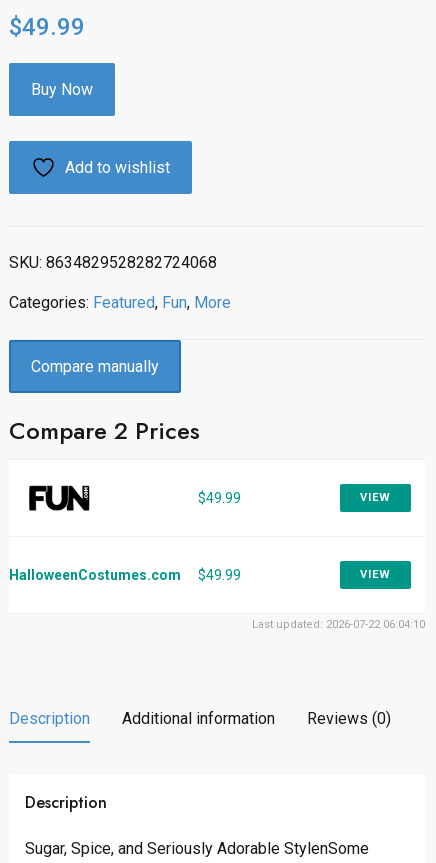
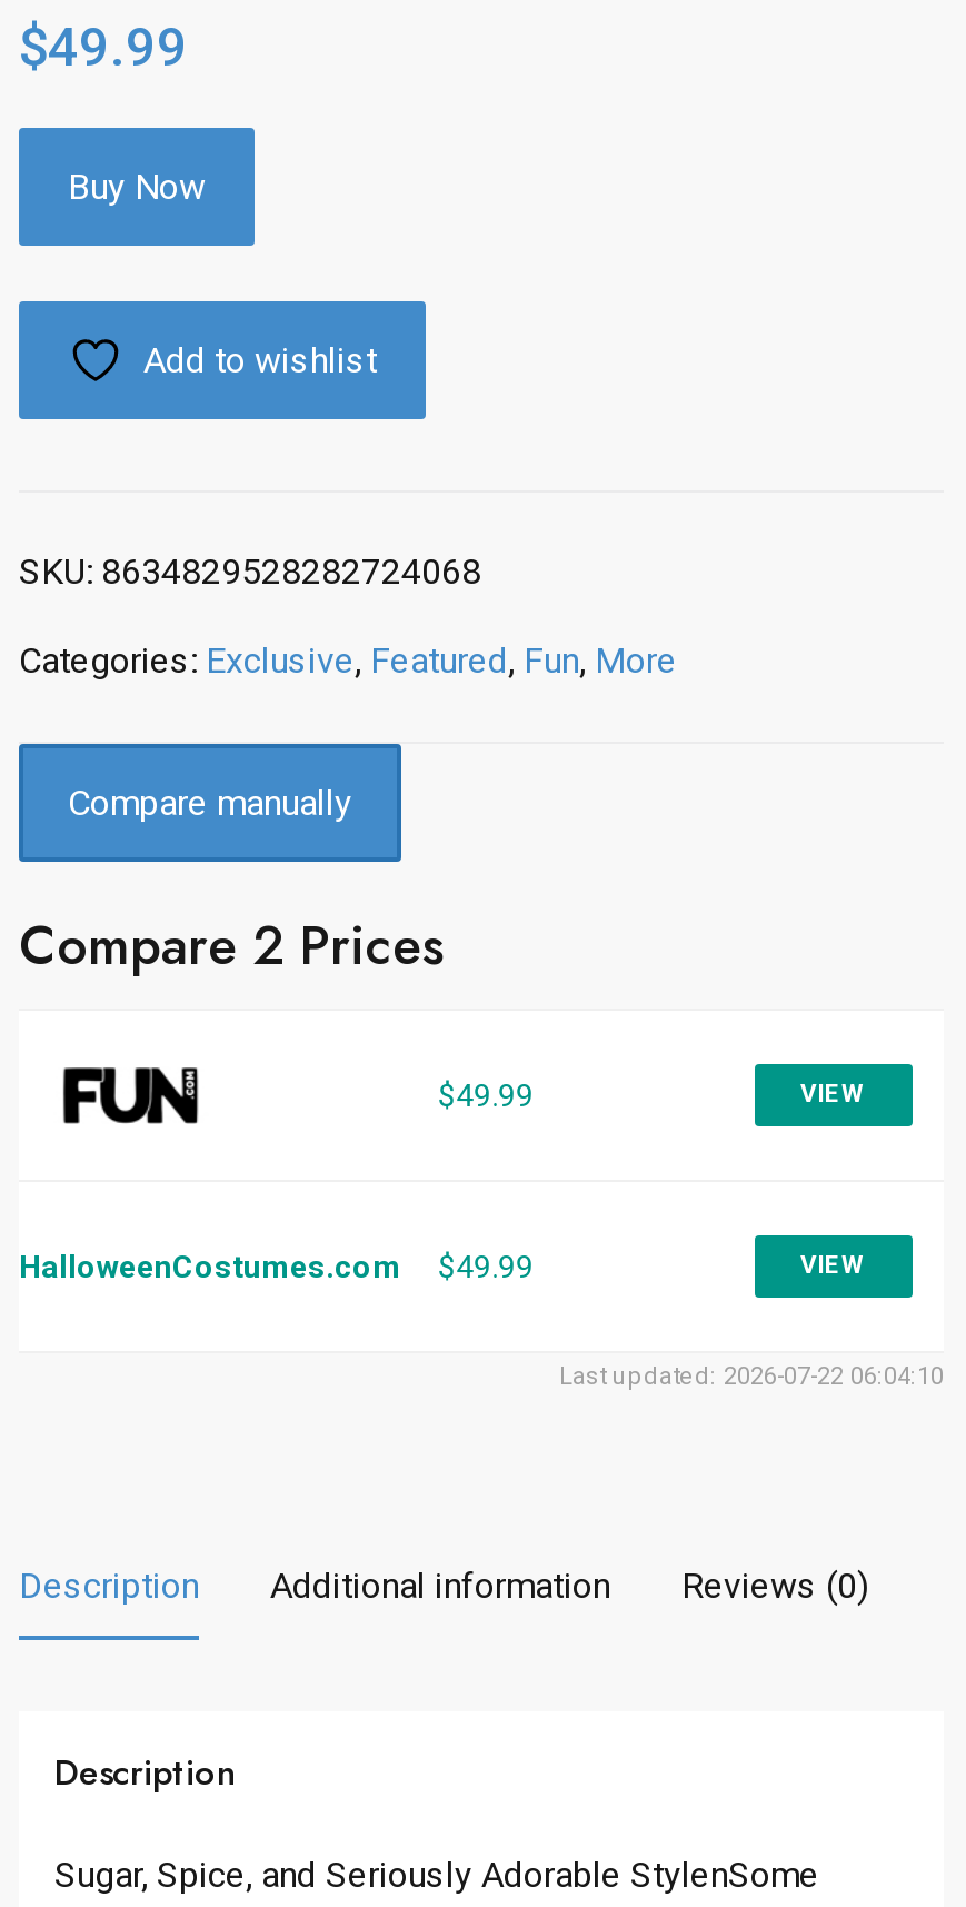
[9,293,231,312] Categories: Featured, Fun, More -> [19,640,677,682] Categories: Exclusive, Featured, Fun, More

